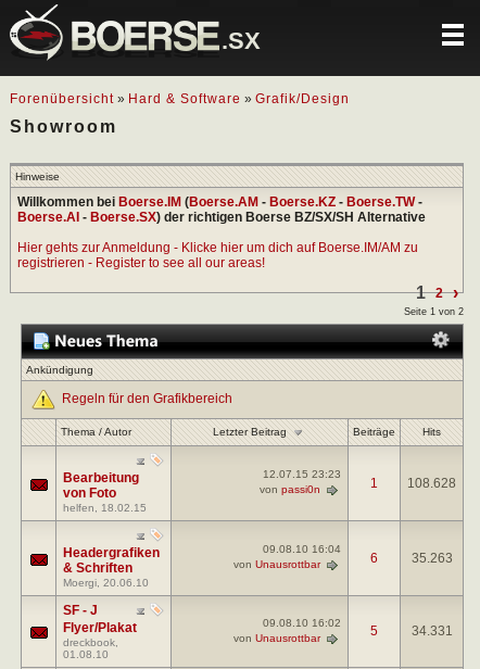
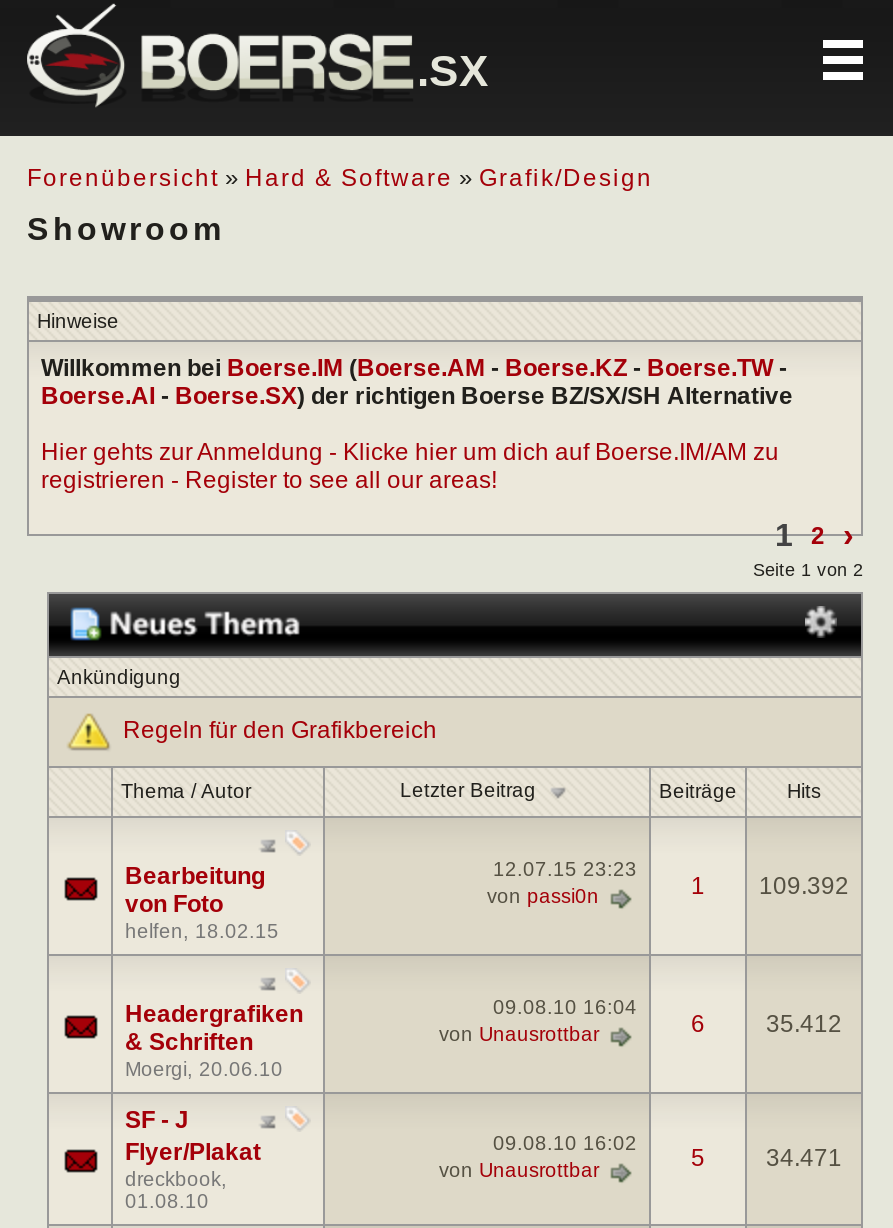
[370,475,456,490] 1 108.628 -> [691,871,849,899] 1 109.392
[411,550,452,565] 35.263 -> [766,1009,842,1037] 35.412
[411,623,452,638] 34.331 -> [766,1143,842,1171] 34.471

